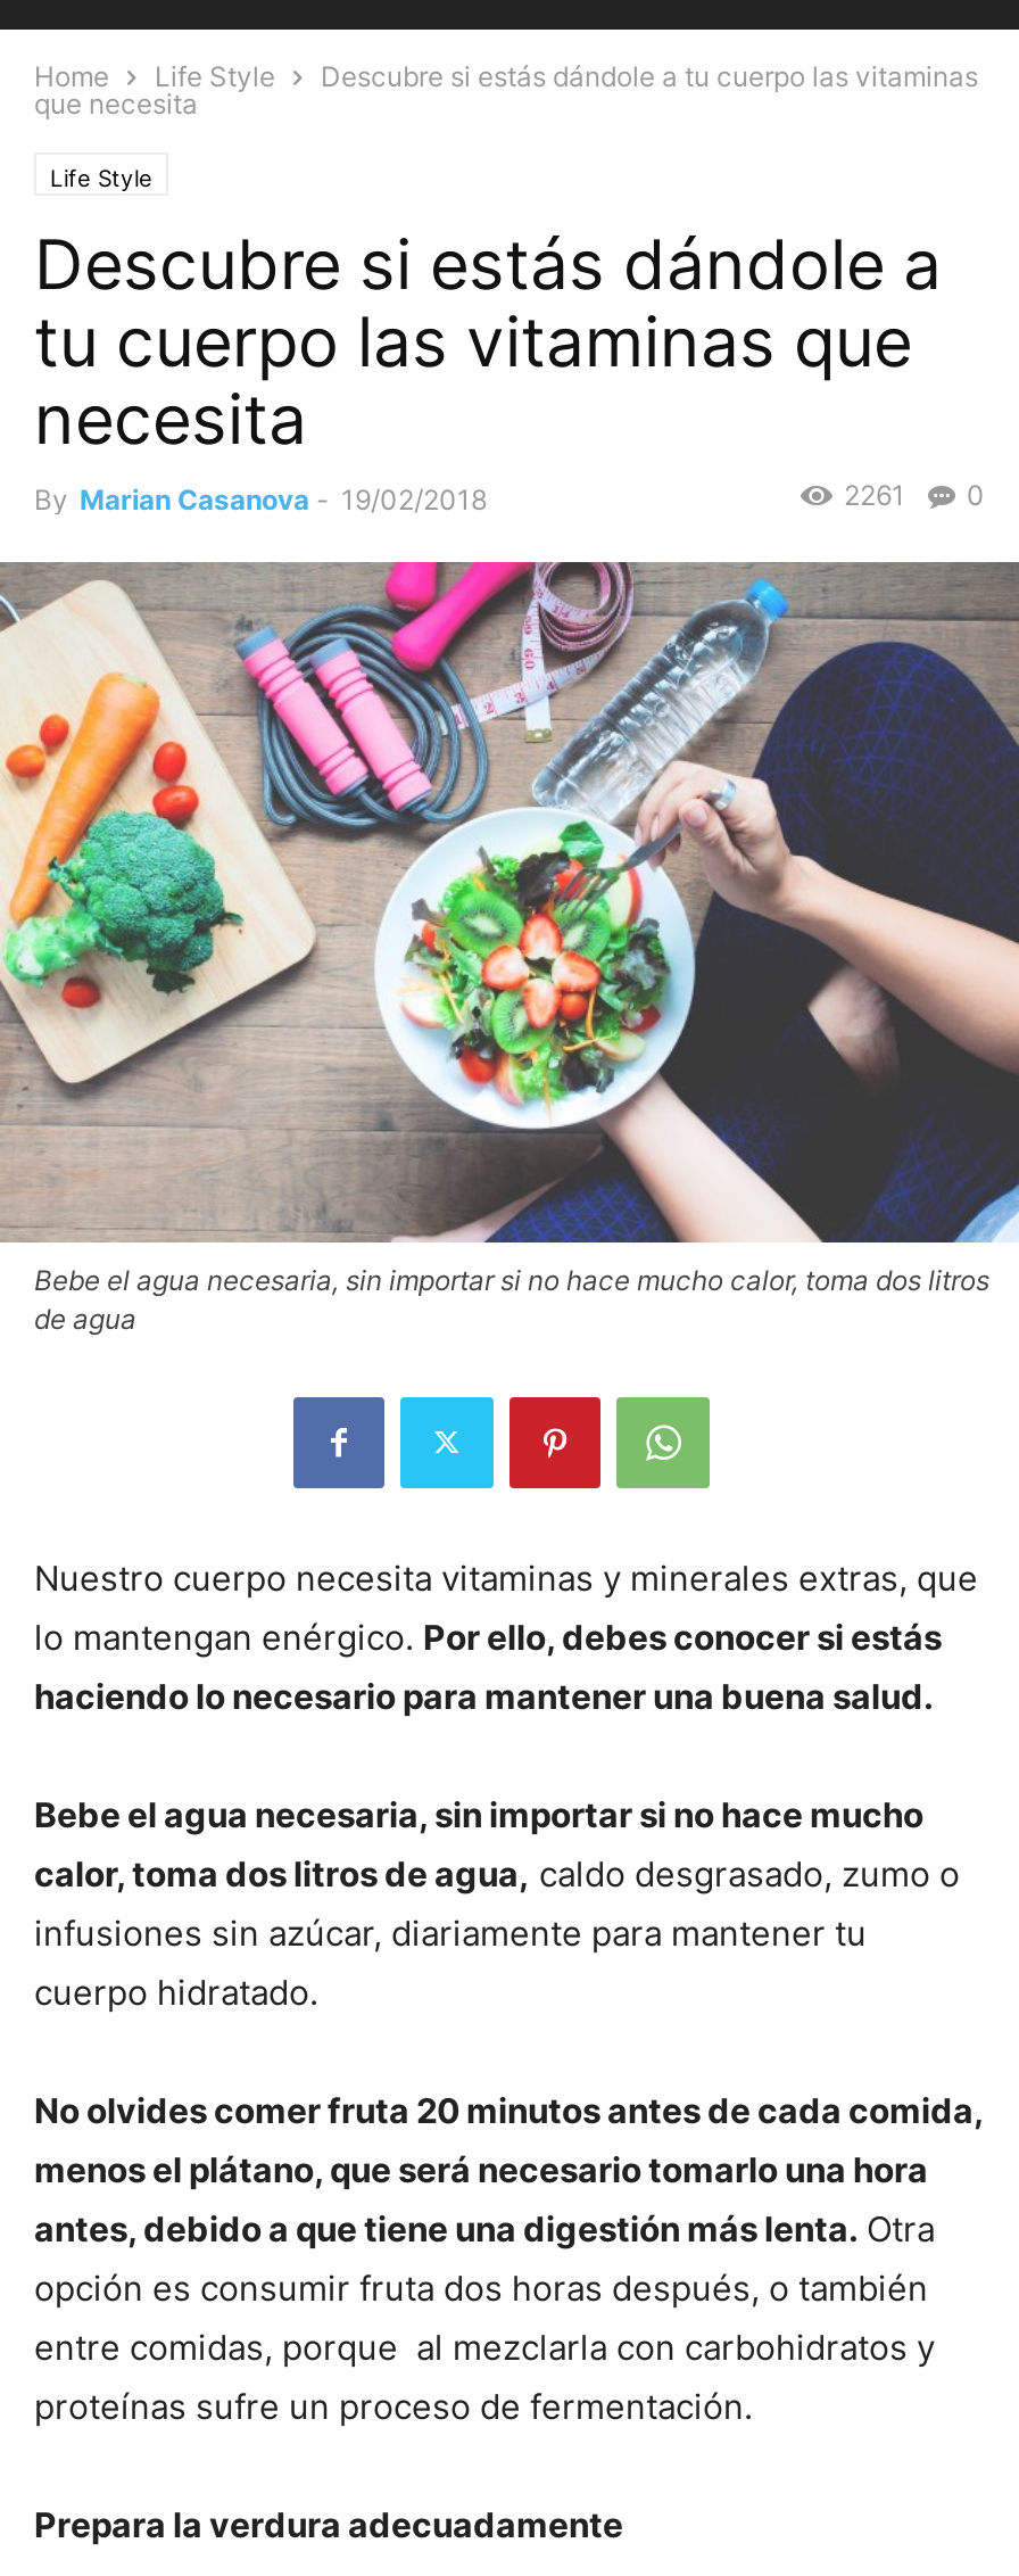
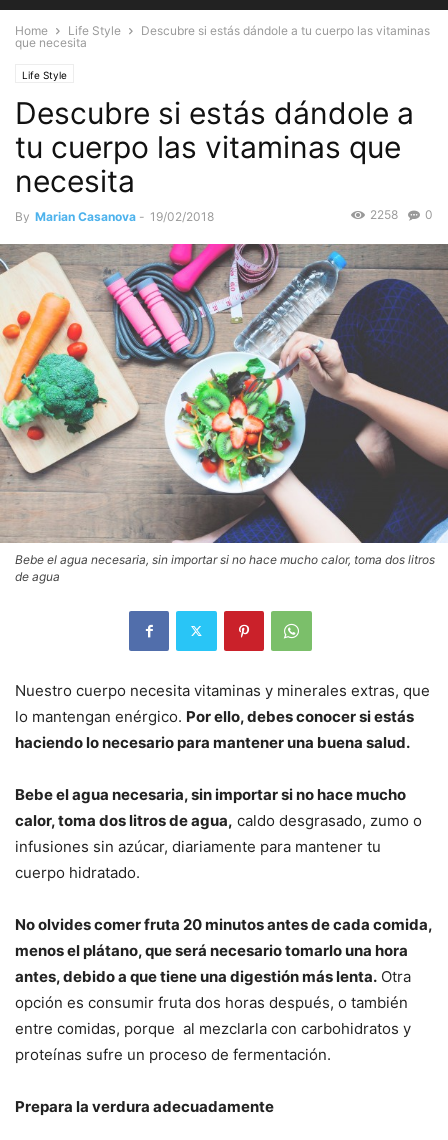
[844,478,985,512] 2261 0 -> [370,207,433,222] 2258 0

